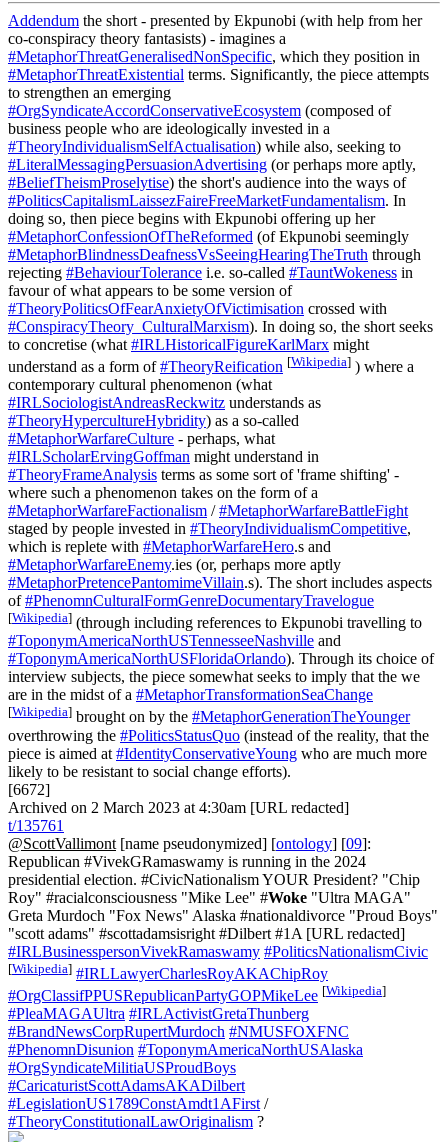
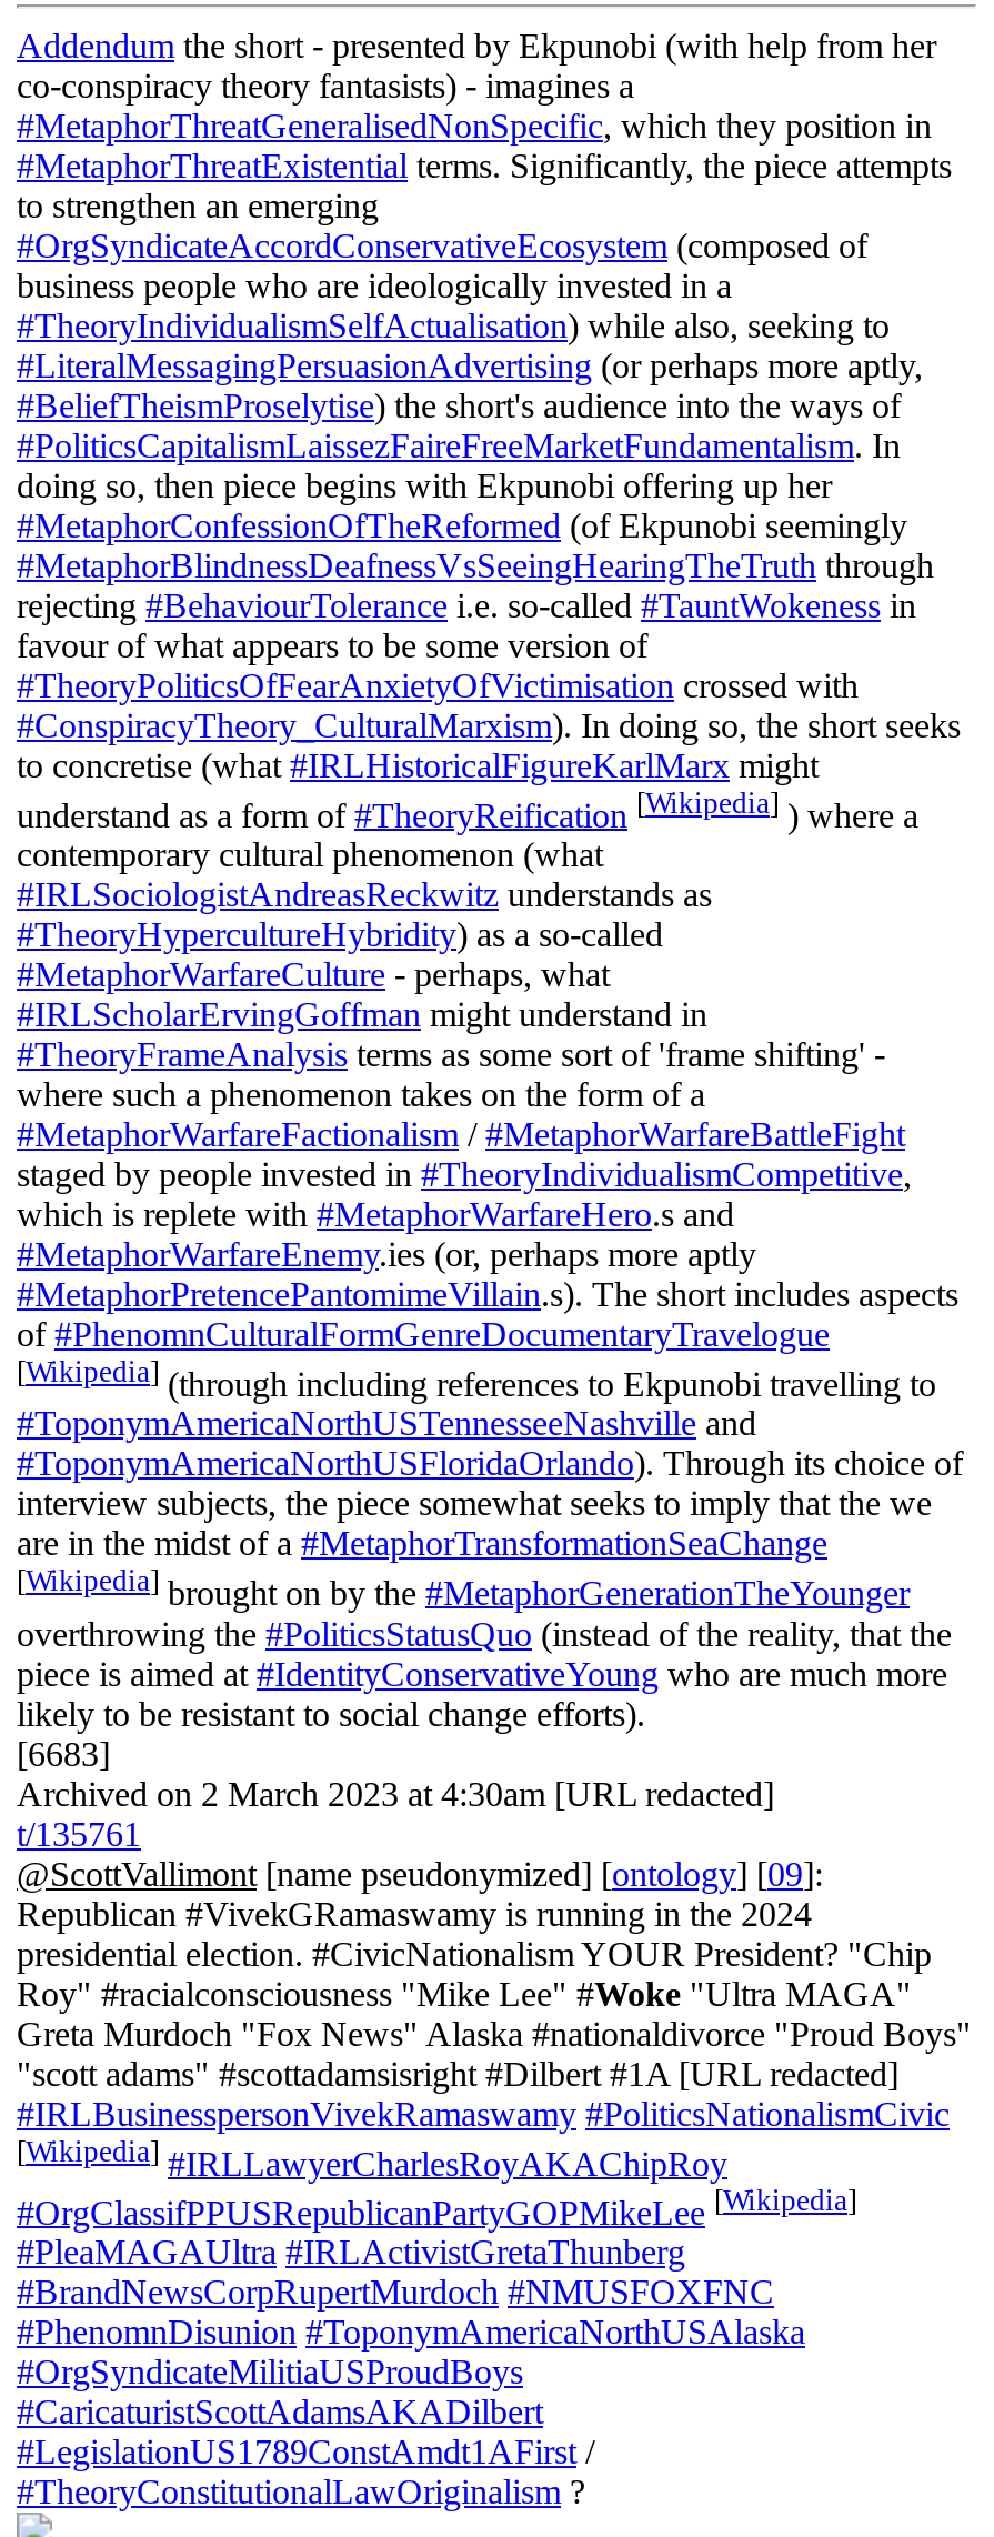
[8,781,50,798] [6672] -> [17,1735,110,1772] [6683]

